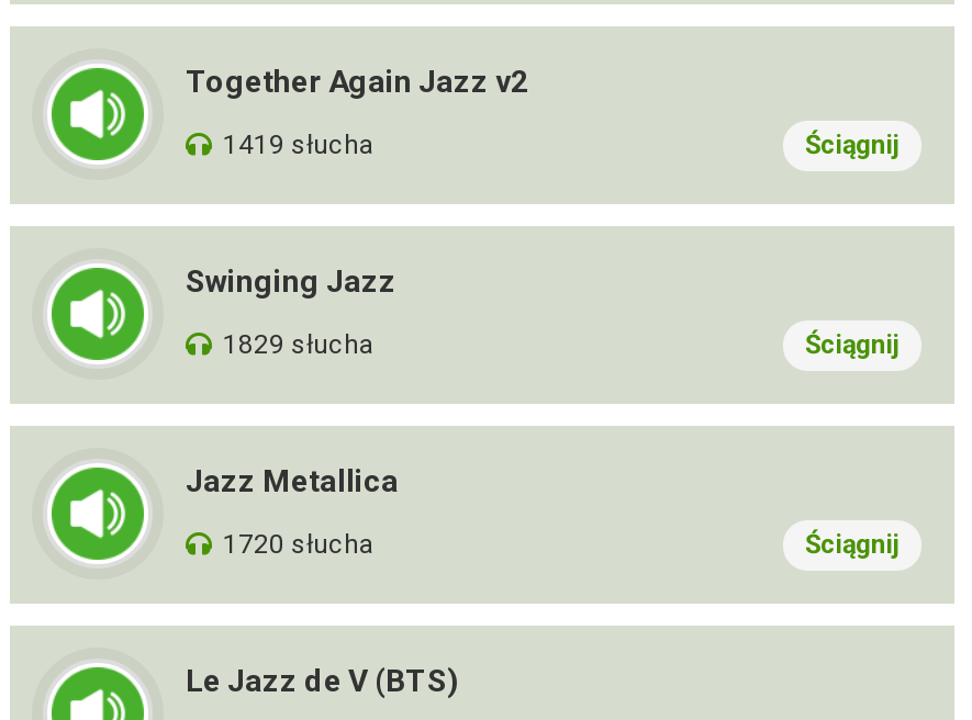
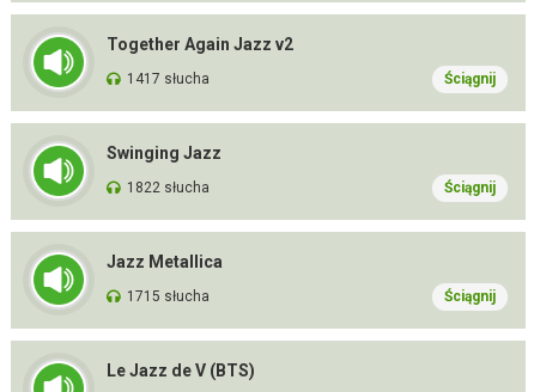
[223,130,375,160] 1419 słucha -> [127,71,210,87] 1417 słucha
[223,329,375,360] 1829 słucha -> [127,179,210,196] 1822 słucha
[223,529,375,560] 1720 słucha -> [127,288,210,305] 1715 słucha

